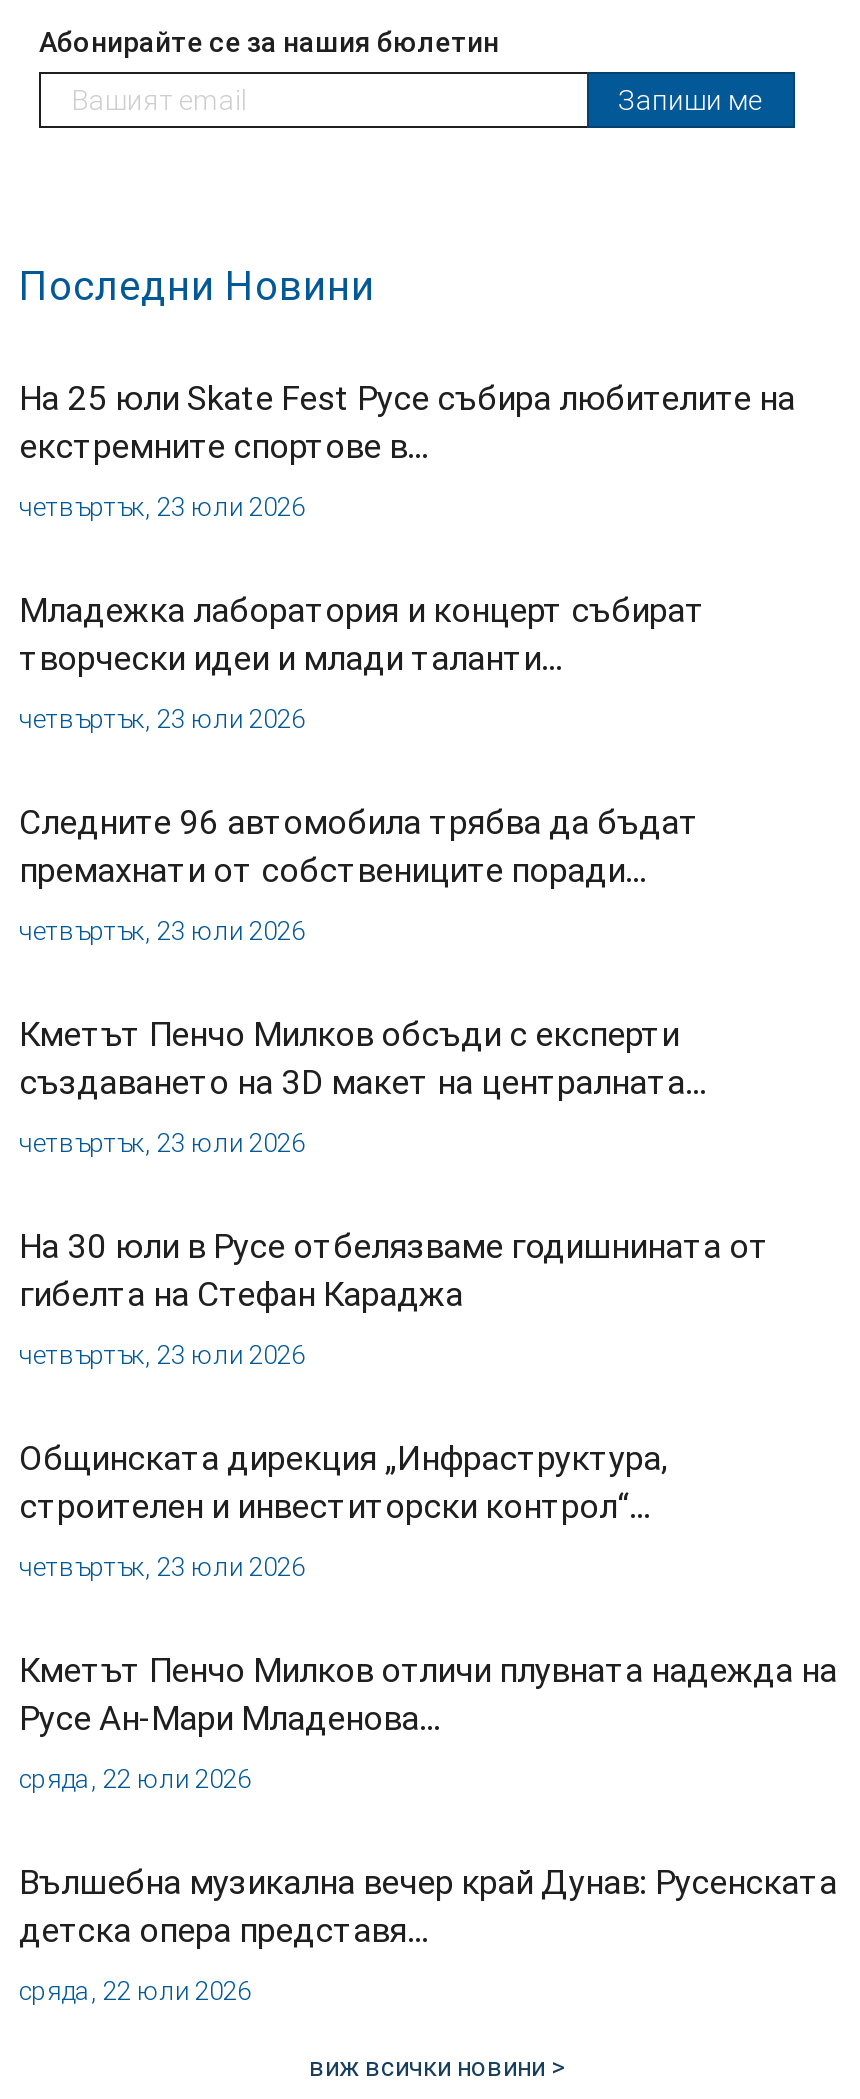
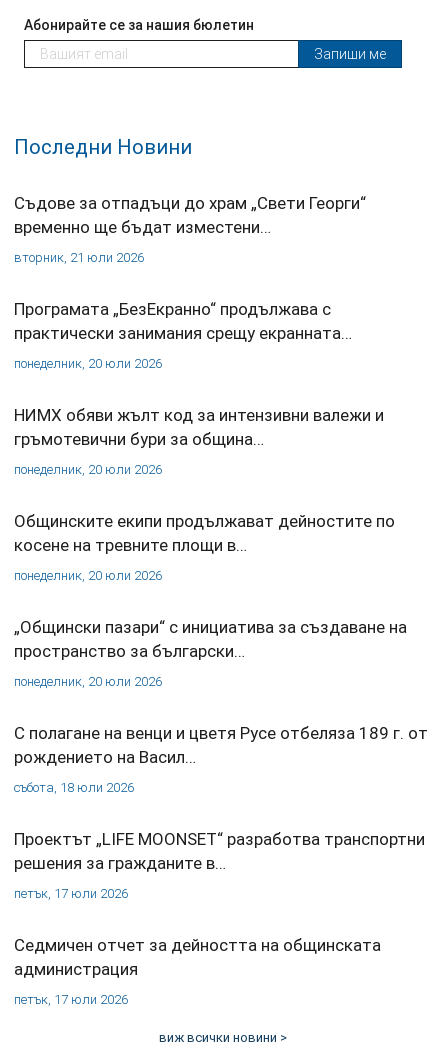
[19,377,795,465] На 25 юли Skate Fest Русе събира любителите на | екстремните спортове в… -> [14,192,366,236] Съдове за отпадъци до храм „Свети Георги“ | временно ще бъдат изместени…
[19,491,305,521] четвъртък, 23 юли 2026 -> [14,249,144,264] вторник, 21 юли 2026
[19,589,705,677] Младежка лаборатория и концерт събират | творчески идеи и млади таланти… -> [14,298,352,342] Програмата „БезЕкранно“ продължава с | практически занимания срещу екранната…
[19,703,305,733] четвъртък, 23 юли 2026 -> [14,355,162,370] понеделник, 20 юли 2026
[19,801,699,889] Следните 96 автомобила трябва да бъдат | премахнати от собствениците поради… -> [14,404,384,448] НИМХ обяви жълт код за интензивни валежи и | гръмотевични бури за община…
[19,915,305,945] четвъртък, 23 юли 2026 -> [14,461,162,476] понеделник, 20 юли 2026
[19,1013,707,1101] Кметът Пенчо Милков обсъди с експерти | създаването на 3D макет на централната… -> [14,510,395,554] Общинските екипи продължават дейностите по | косене на тревните площи в…
[19,1127,305,1157] четвъртък, 23 юли 2026 -> [14,567,162,582] понеделник, 20 юли 2026
[19,1225,769,1313] На 30 юли в Русе отбелязваме годишнината от | гибелта на Стефан Караджа -> [14,616,407,660] „Общински пазари“ с инициатива за създаване на | пространство за български…
[19,1339,305,1369] четвъртък, 23 юли 2026 -> [14,673,162,688] понеделник, 20 юли 2026
[19,1437,667,1525] Общинската дирекция „Инфраструктура, | строителен и инвеститорски контрол“… -> [14,722,428,766] С полагане на венци и цветя Русе отбеляза 189 г. от | рождението на Васил…
[19,1551,305,1581] четвъртък, 23 юли 2026 -> [14,779,134,794] събота, 18 юли 2026
[19,1649,837,1737] Кметът Пенчо Милков отличи плувната надежда на | Русе Ан-Мари Младенова… -> [14,828,425,872] Проектът „LIFE MOONSET“ разработва транспортни | решения за гражданите в…
[19,1763,251,1793] сряда, 22 юли 2026 -> [14,885,128,900] петък, 17 юли 2026
[19,1861,837,1949] Вълшебна музикална вечер край Дунав: Русенската | детска опера представя… -> [14,934,381,978] Седмичен отчет за дейността на общинската | администрация
[19,1975,251,2005] сряда, 22 юли 2026 -> [14,991,128,1006] петък, 17 юли 2026

